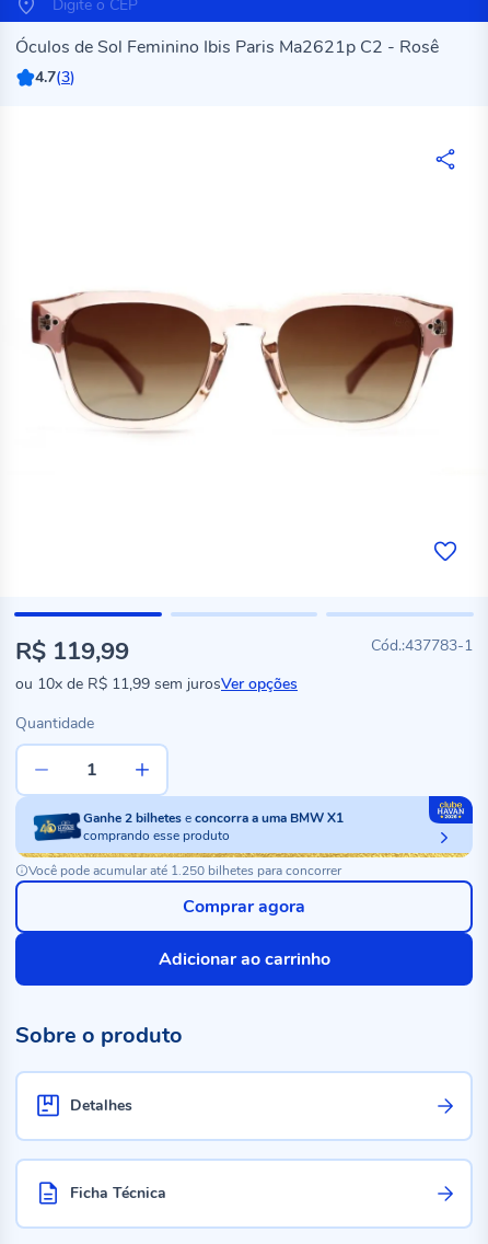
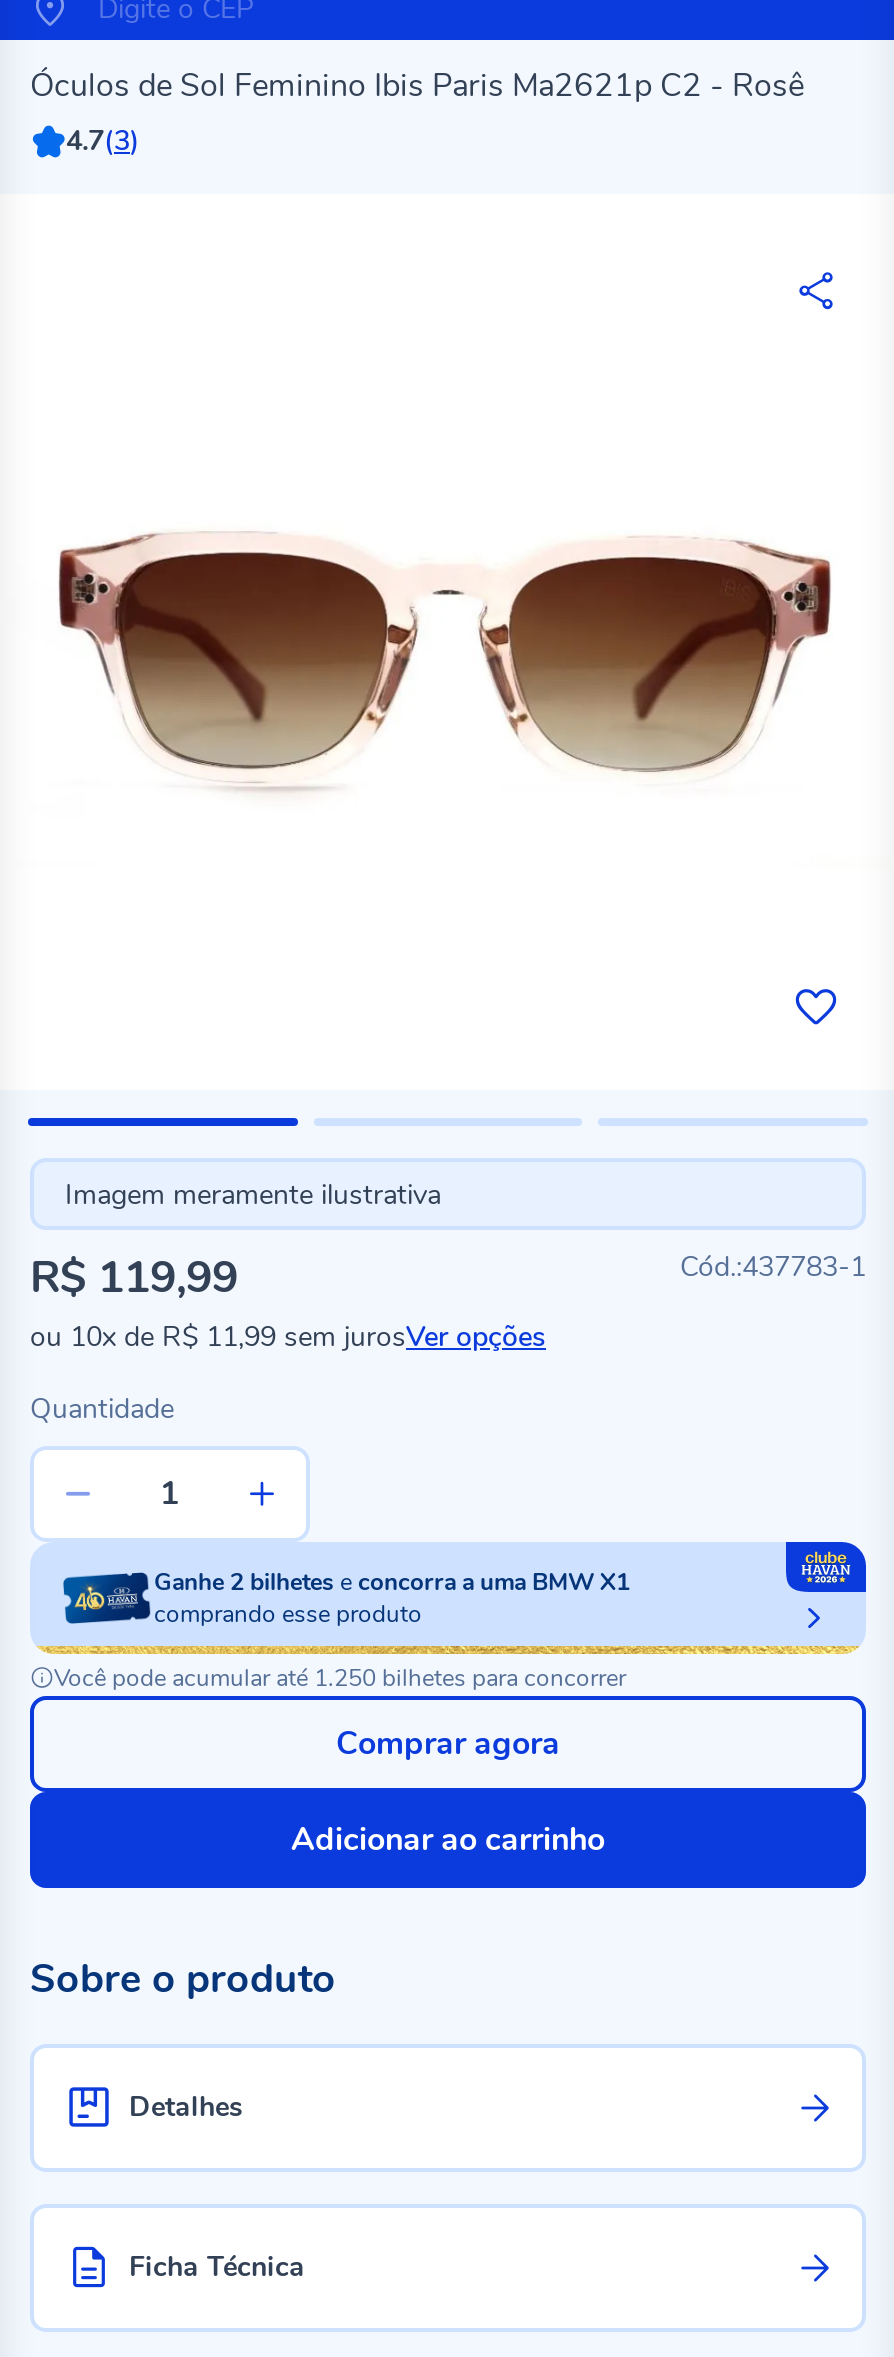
none -> [65,1175,441,1213] Imagem meramente ilustrativa

